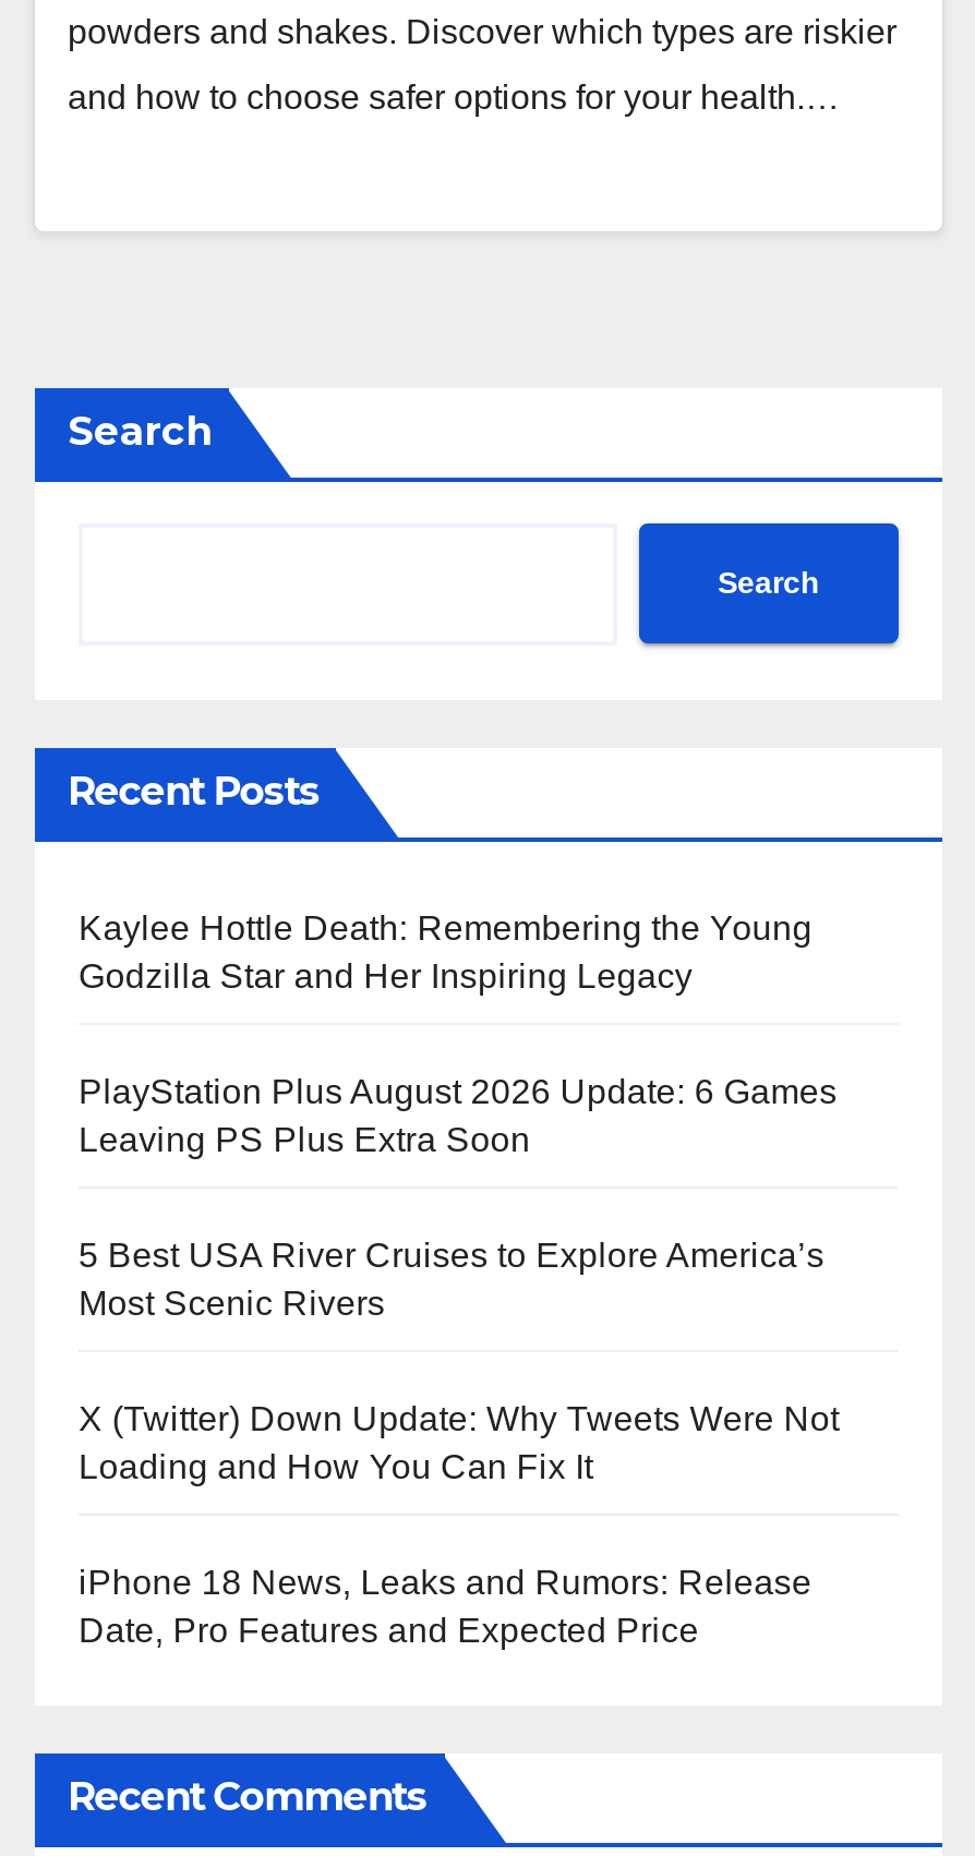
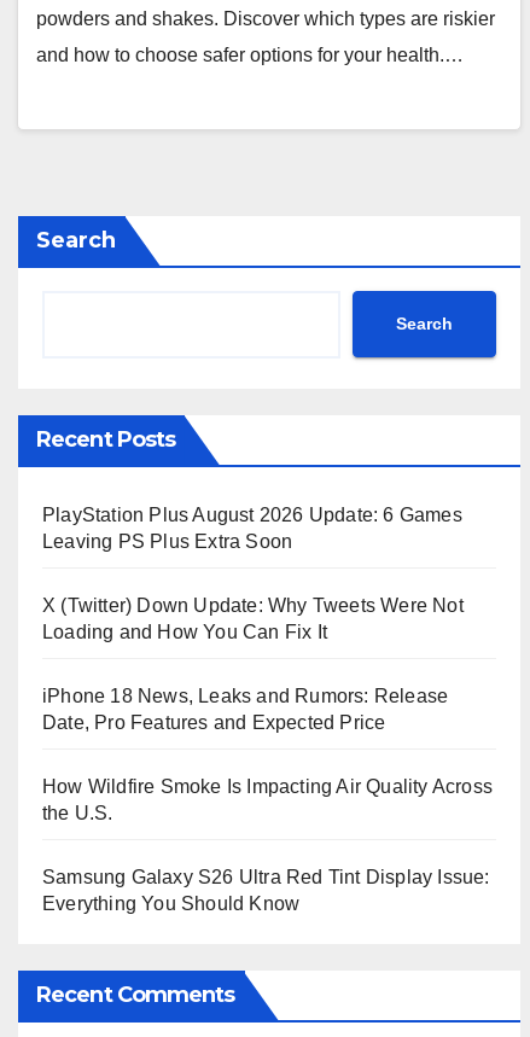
[79,910,812,995] Kaylee Hottle Death: Remembering the Young | Godzilla Star and Her Inspiring Legacy -> none
moved [79,1073,837,1159] -> [42,504,462,551]: PlayStation Plus August 2026 Update: 6 Games | Leaving PS Plus Extra Soon
[79,1237,824,1322] 5 Best USA River Cruises to Explore America’s | Most Scenic Rivers -> none
moved [79,1401,839,1649] -> [42,595,463,732]: X (Twitter) Down Update: Why Tweets Were Not | Loading and How You Can Fix It | iPhone 18 News, Leaks and Rumors: Release | Date, Pro Features and Expected Price
none -> [42,776,493,914] How Wildfire Smoke Is Impacting Air Quality Across | the U.S. | Samsung Galaxy S26 Ultra Red Tint Display Issue: | Everything You Should Know

